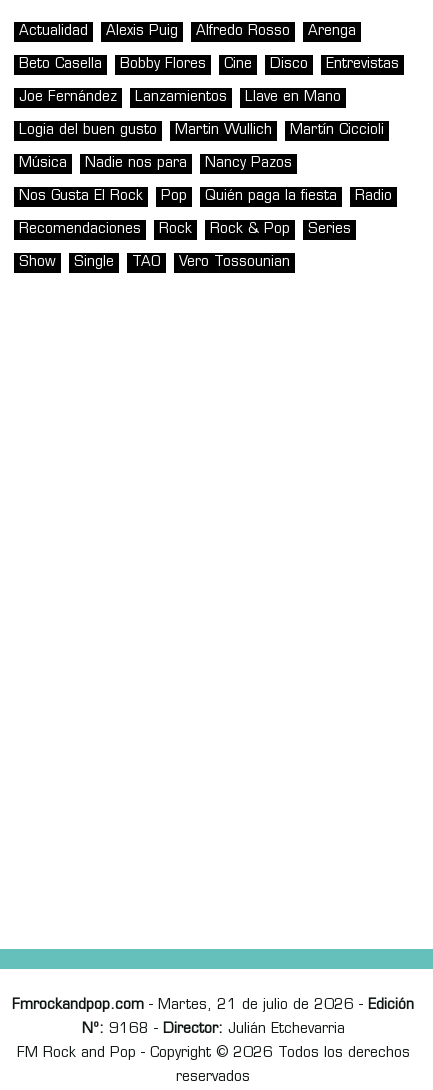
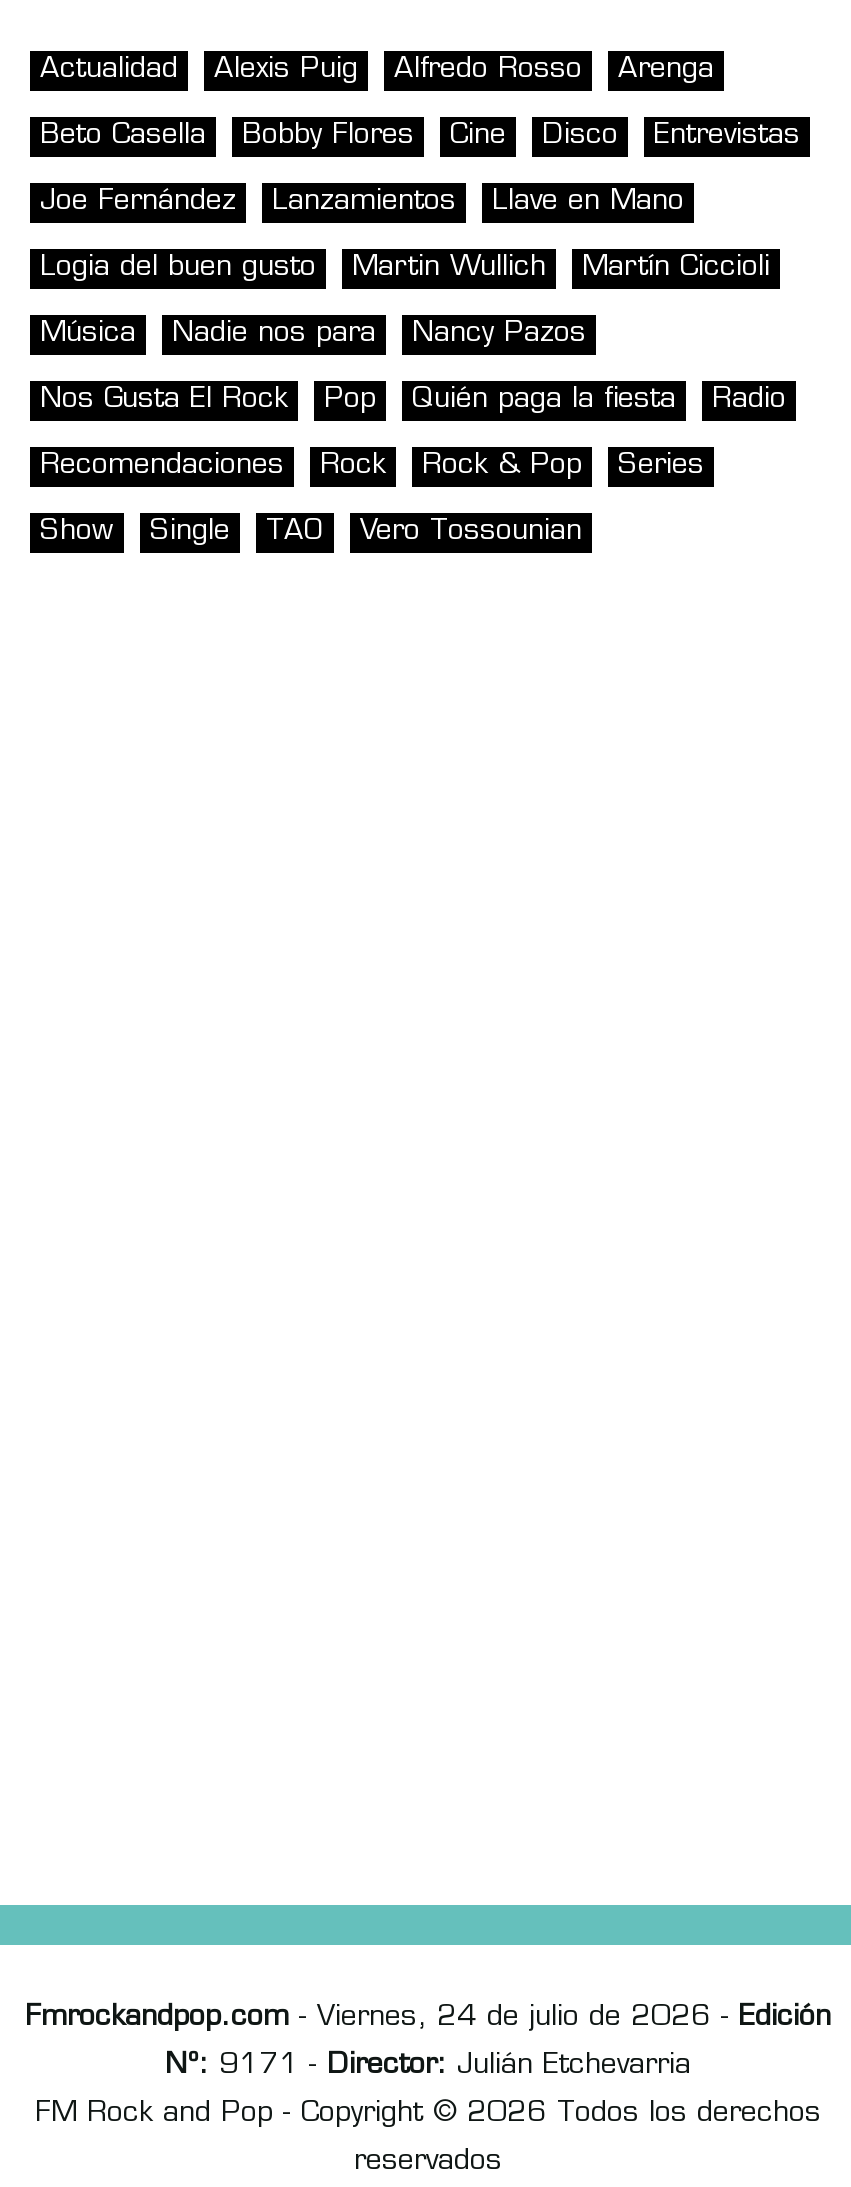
[12,998,414,1013] Fmrockandpop.com - Martes, 21 de julio de 2026 - Edición -> [25,2003,831,2033] Fmrockandpop.com - Viernes, 24 de julio de 2026 - Edición
[81,1022,344,1037] Nº: 9168 - Director: Julián Etchevarria -> [165,2051,691,2081] Nº: 9171 - Director: Julián Etchevarria

